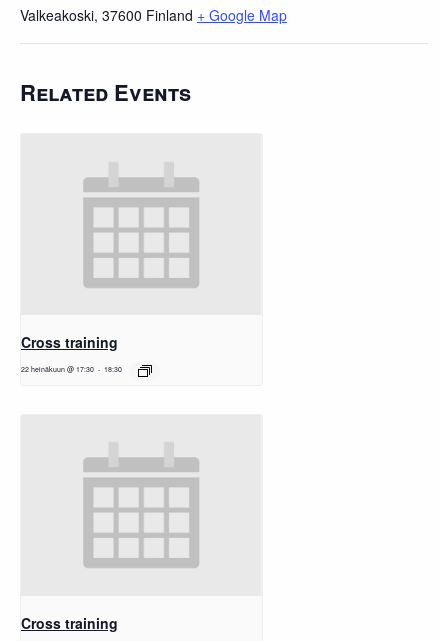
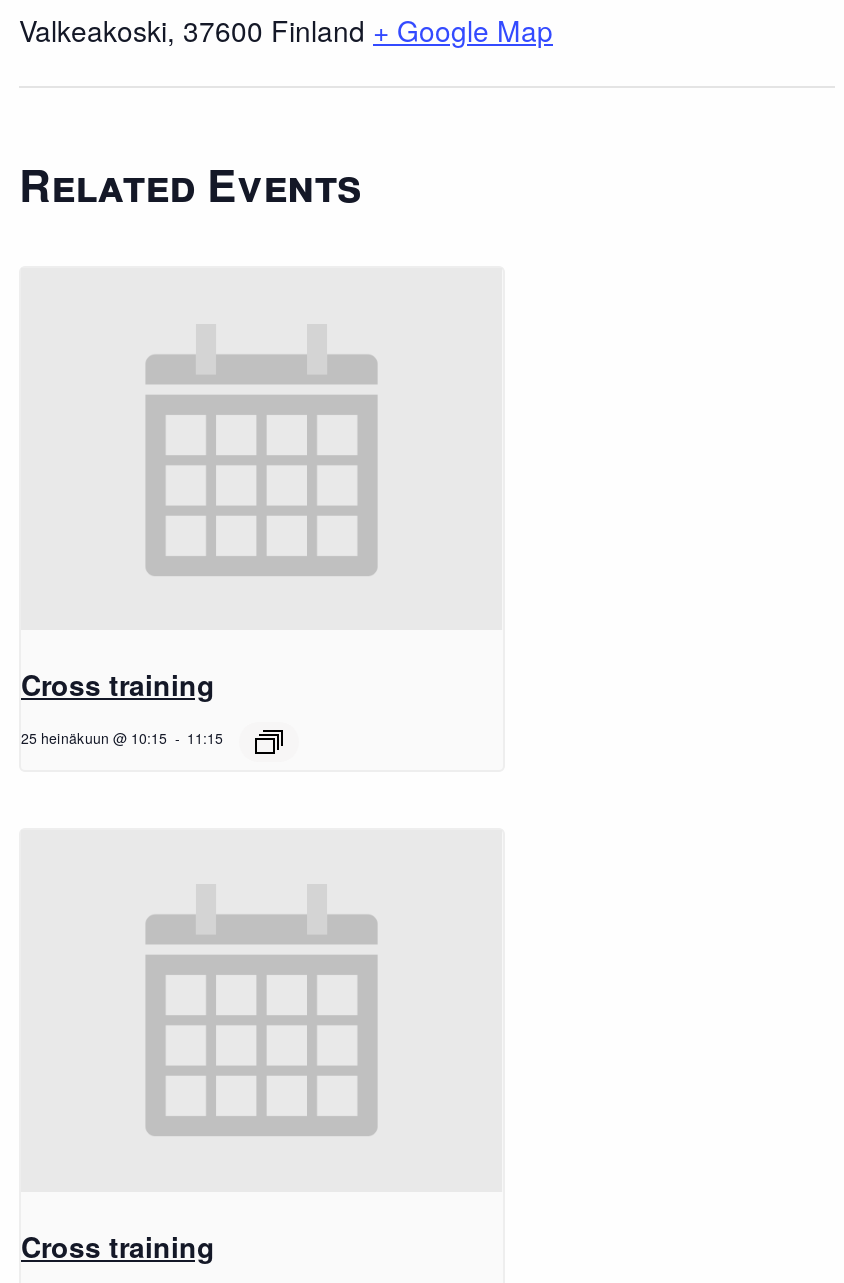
[21,364,94,374] 22 heinäkuun @ 17:30 -> [21,728,167,748] 25 heinäkuun @ 10:15
[104,364,122,374] 18:30 -> [187,728,223,748] 11:15

